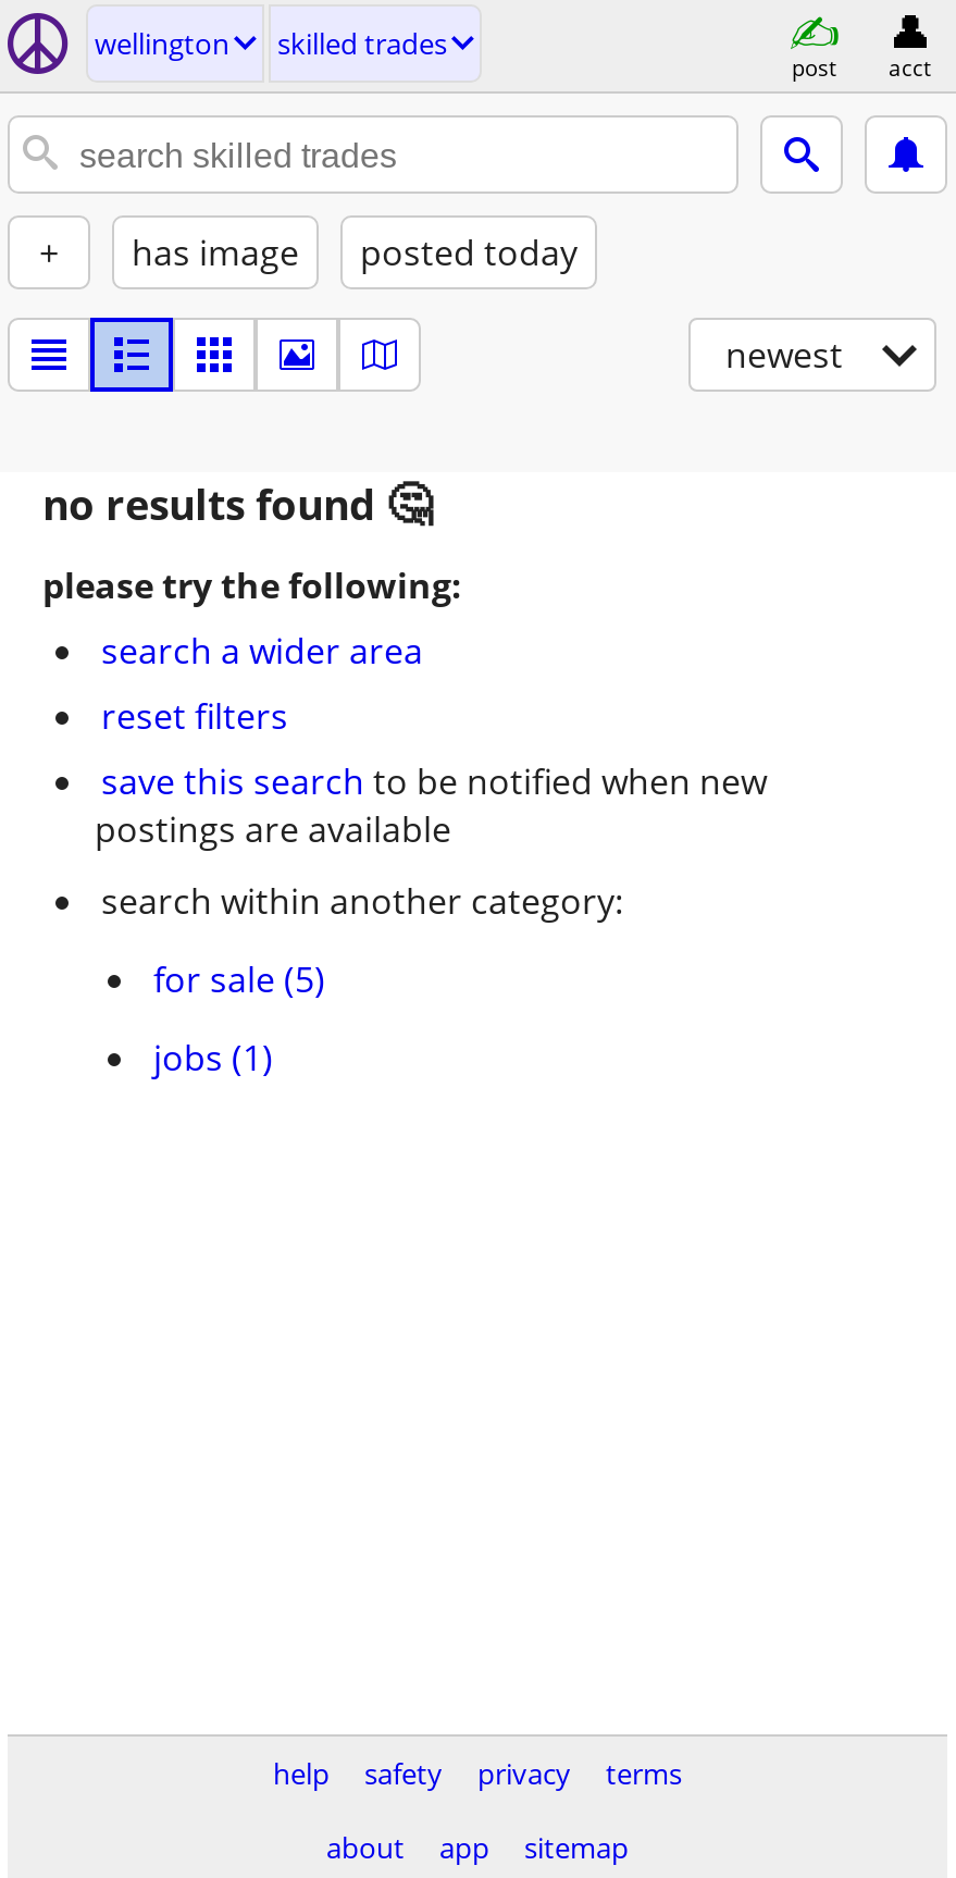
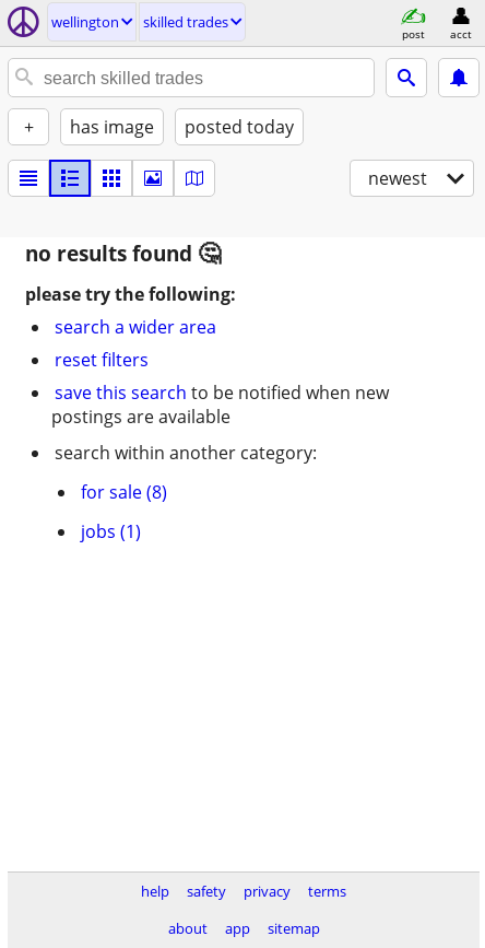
[153,955,325,1003] for sale (5) -> [81,480,167,504] for sale (8)

